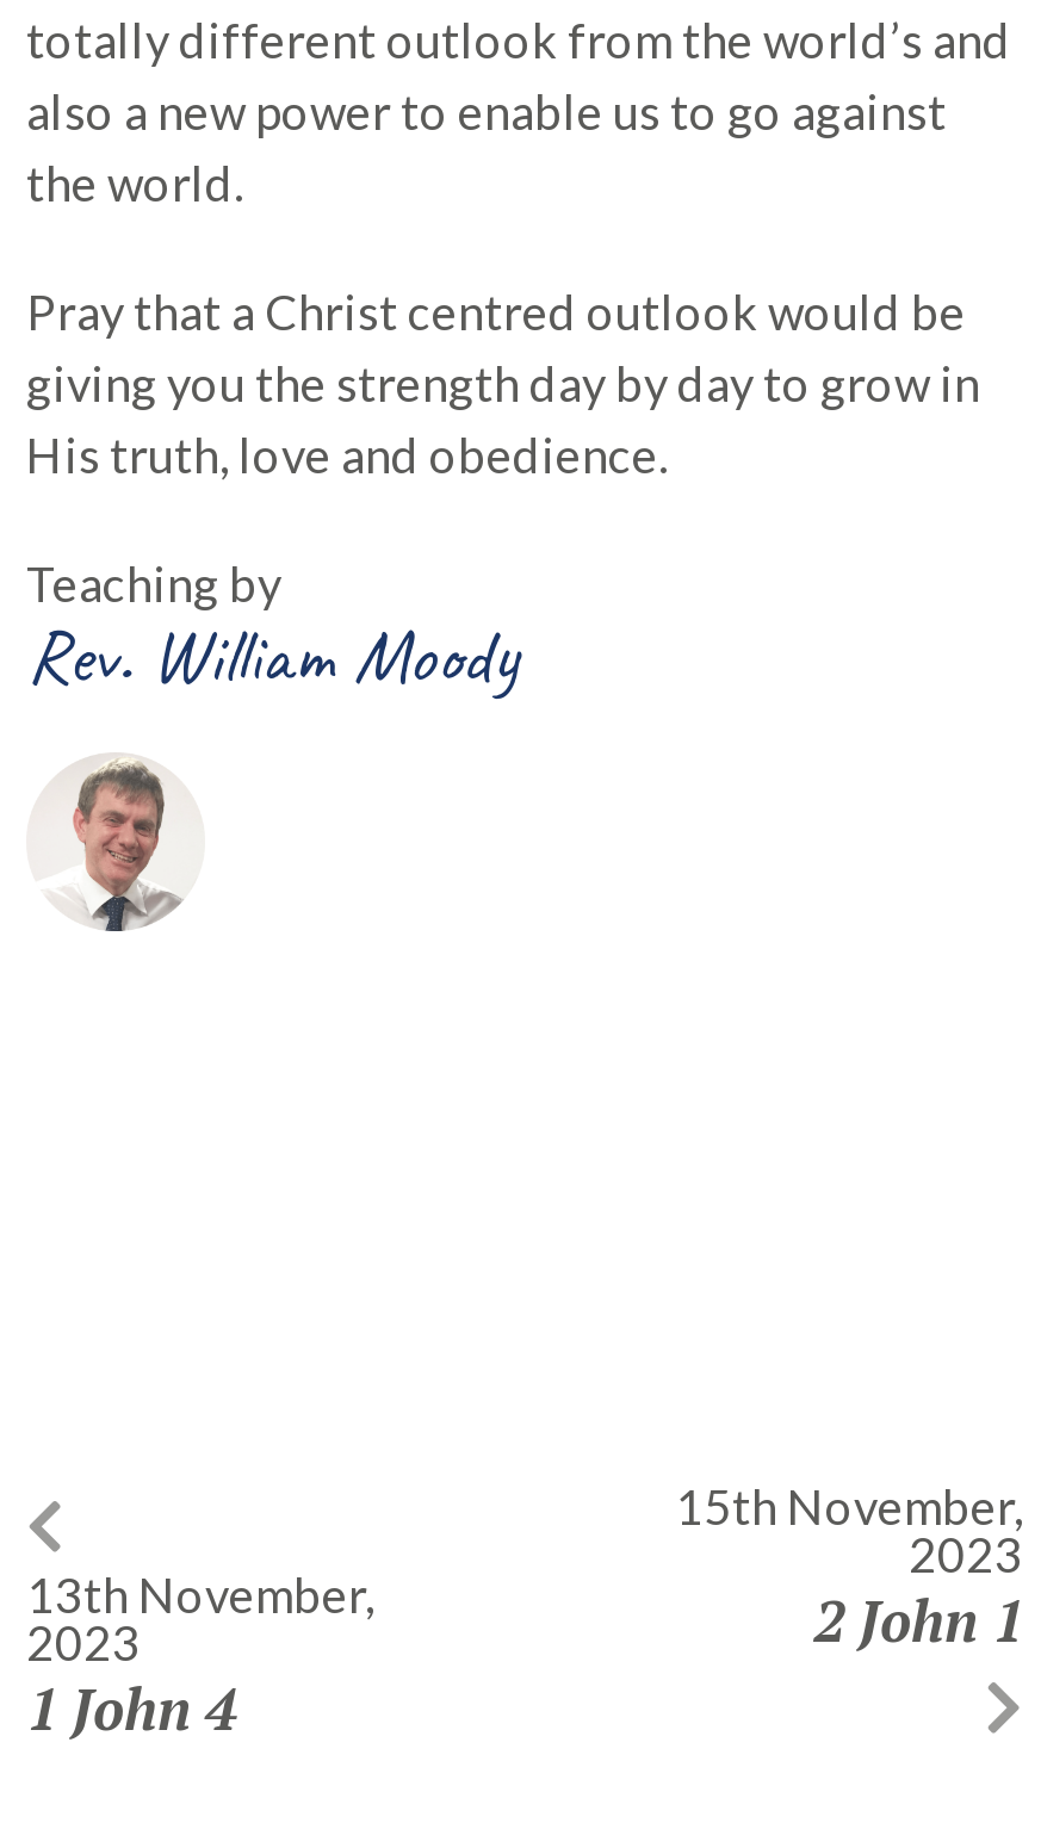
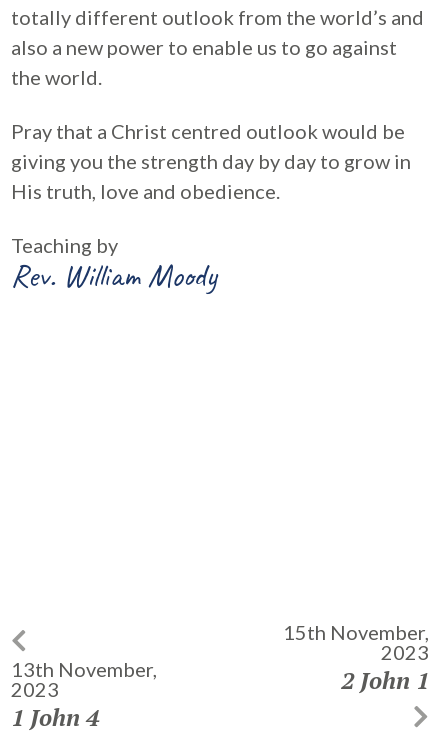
[29,751,203,935] [image] -> none

